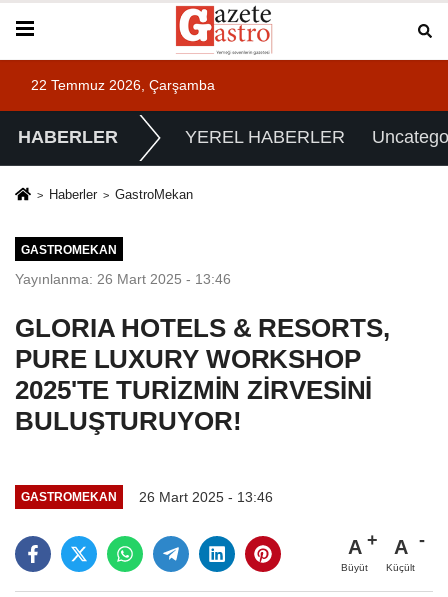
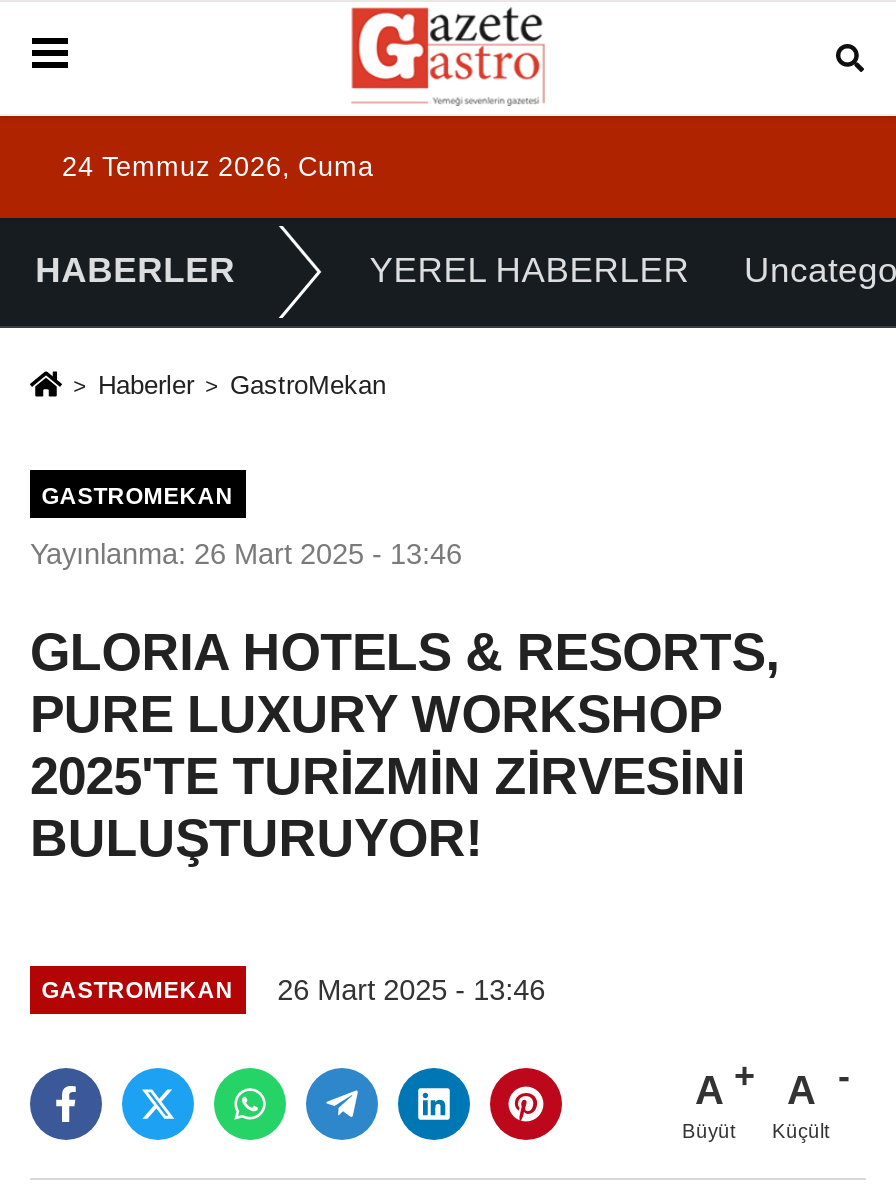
[31,78,215,93] 22 Temmuz 2026, Çarşamba -> [62,152,374,182] 24 Temmuz 2026, Cuma

